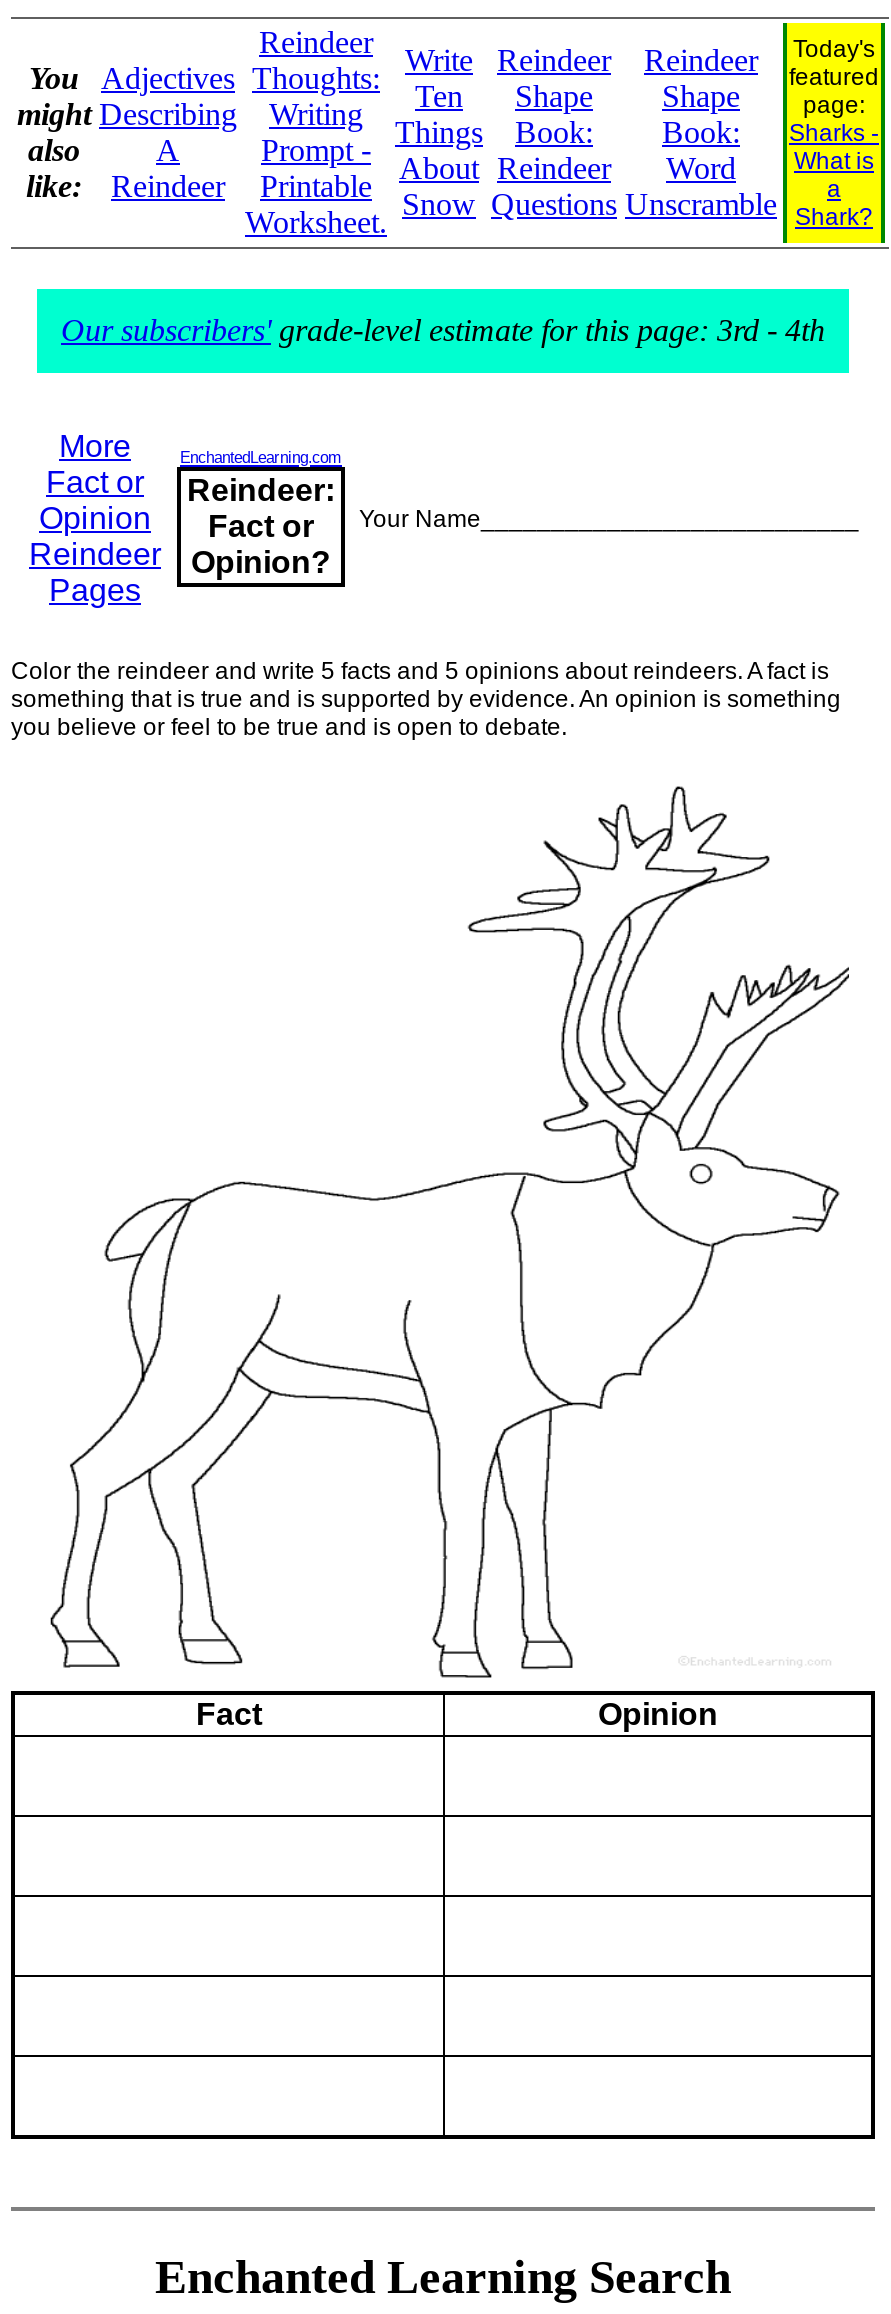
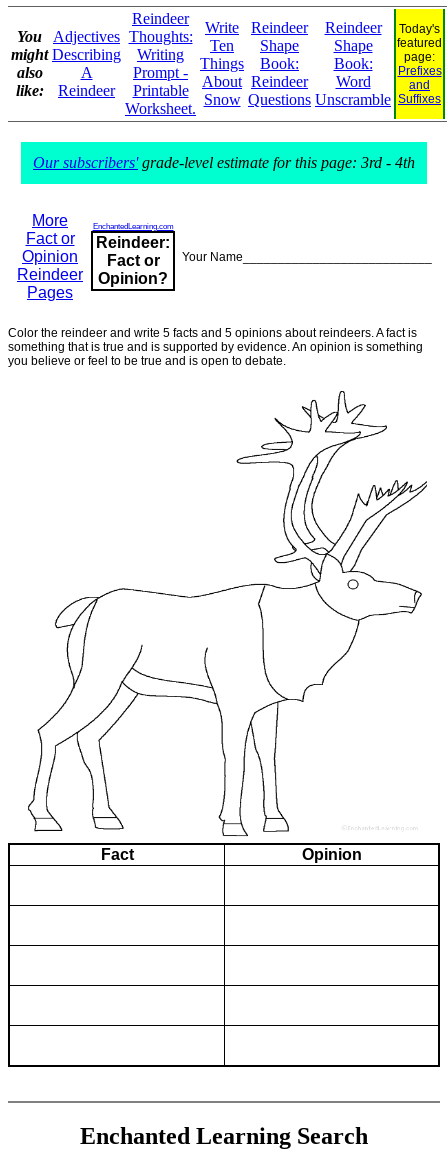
[789,119,879,231] Sharks - | What is | a | Shark? -> [397,64,441,106] Prefixes | and | Suffixes

